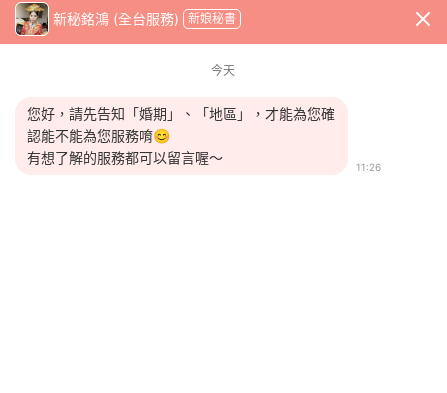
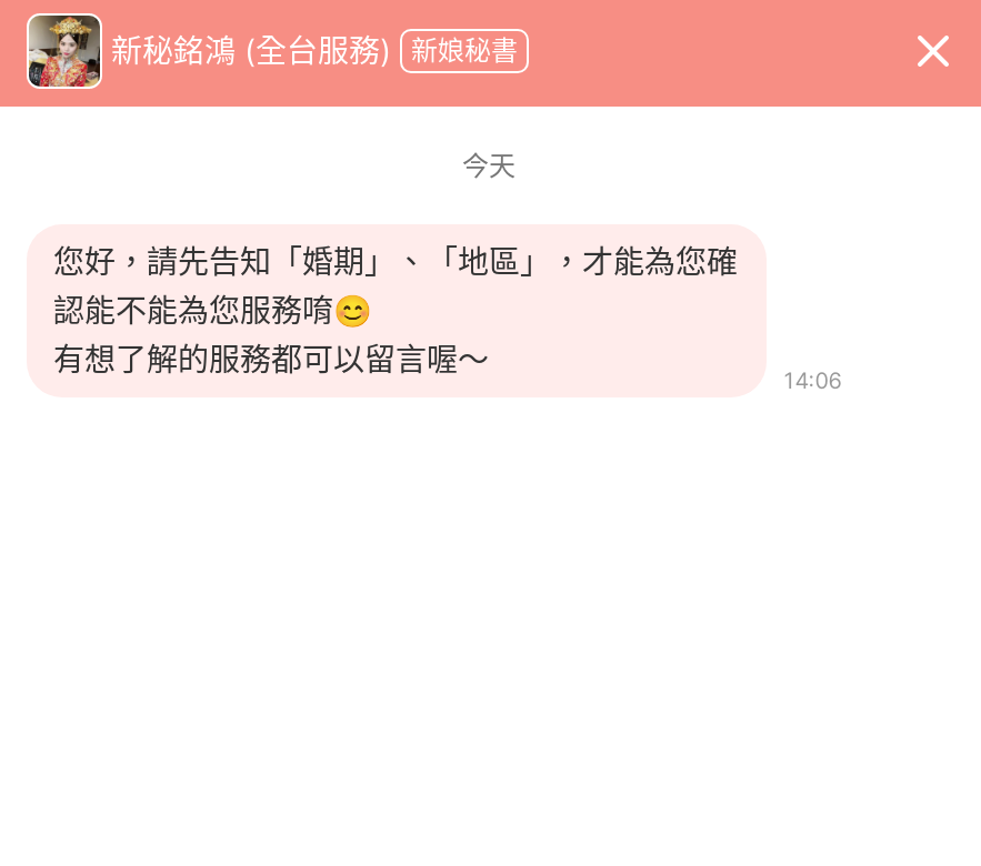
[356,161,381,173] 11:26 -> [784,366,842,393] 14:06

